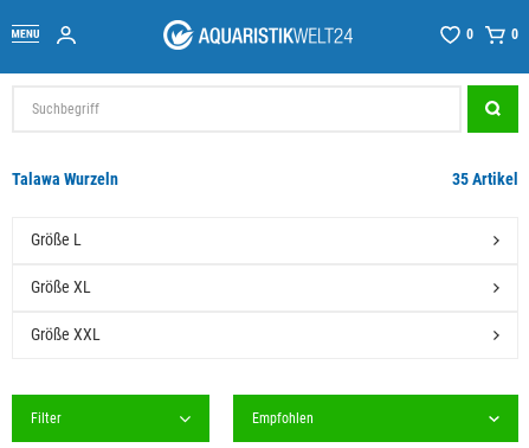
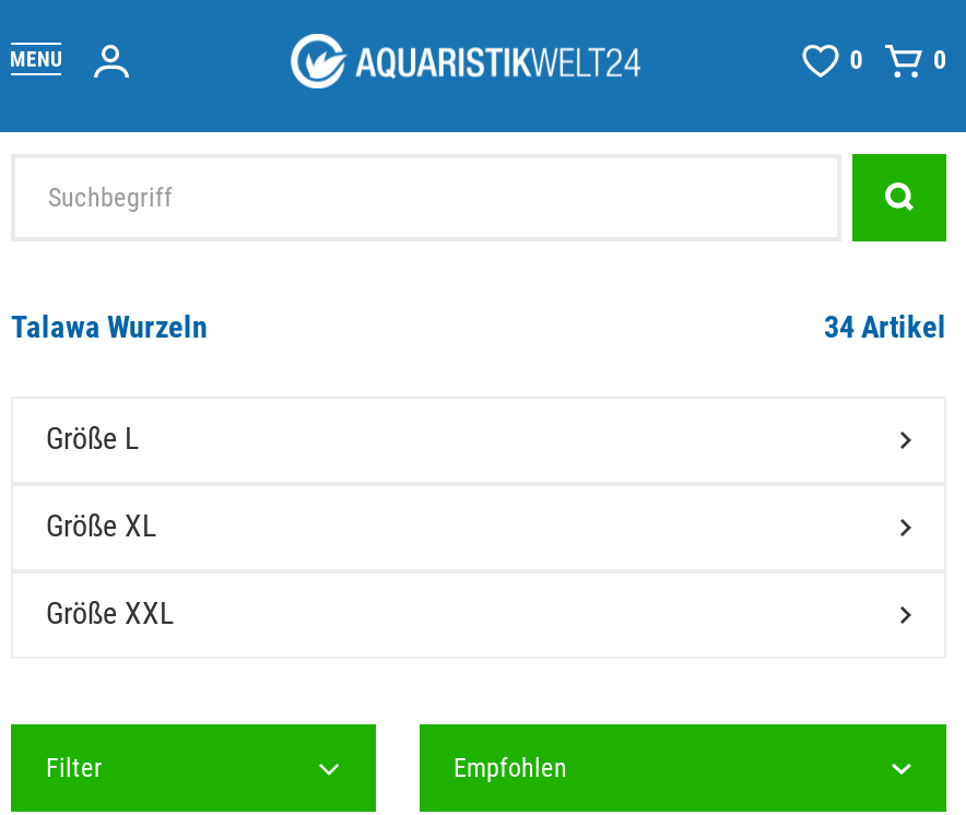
[452,169,518,188] 35 Artikel -> [824,308,946,343] 34 Artikel

